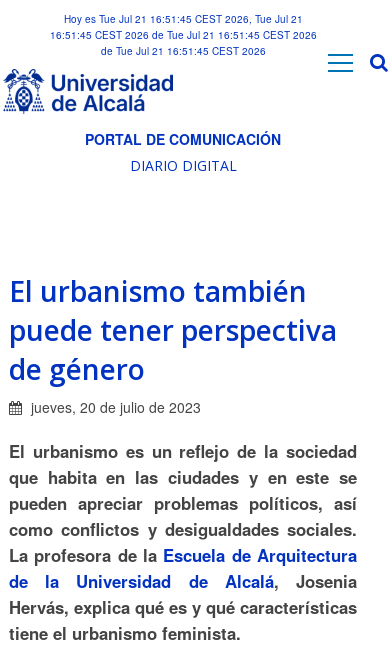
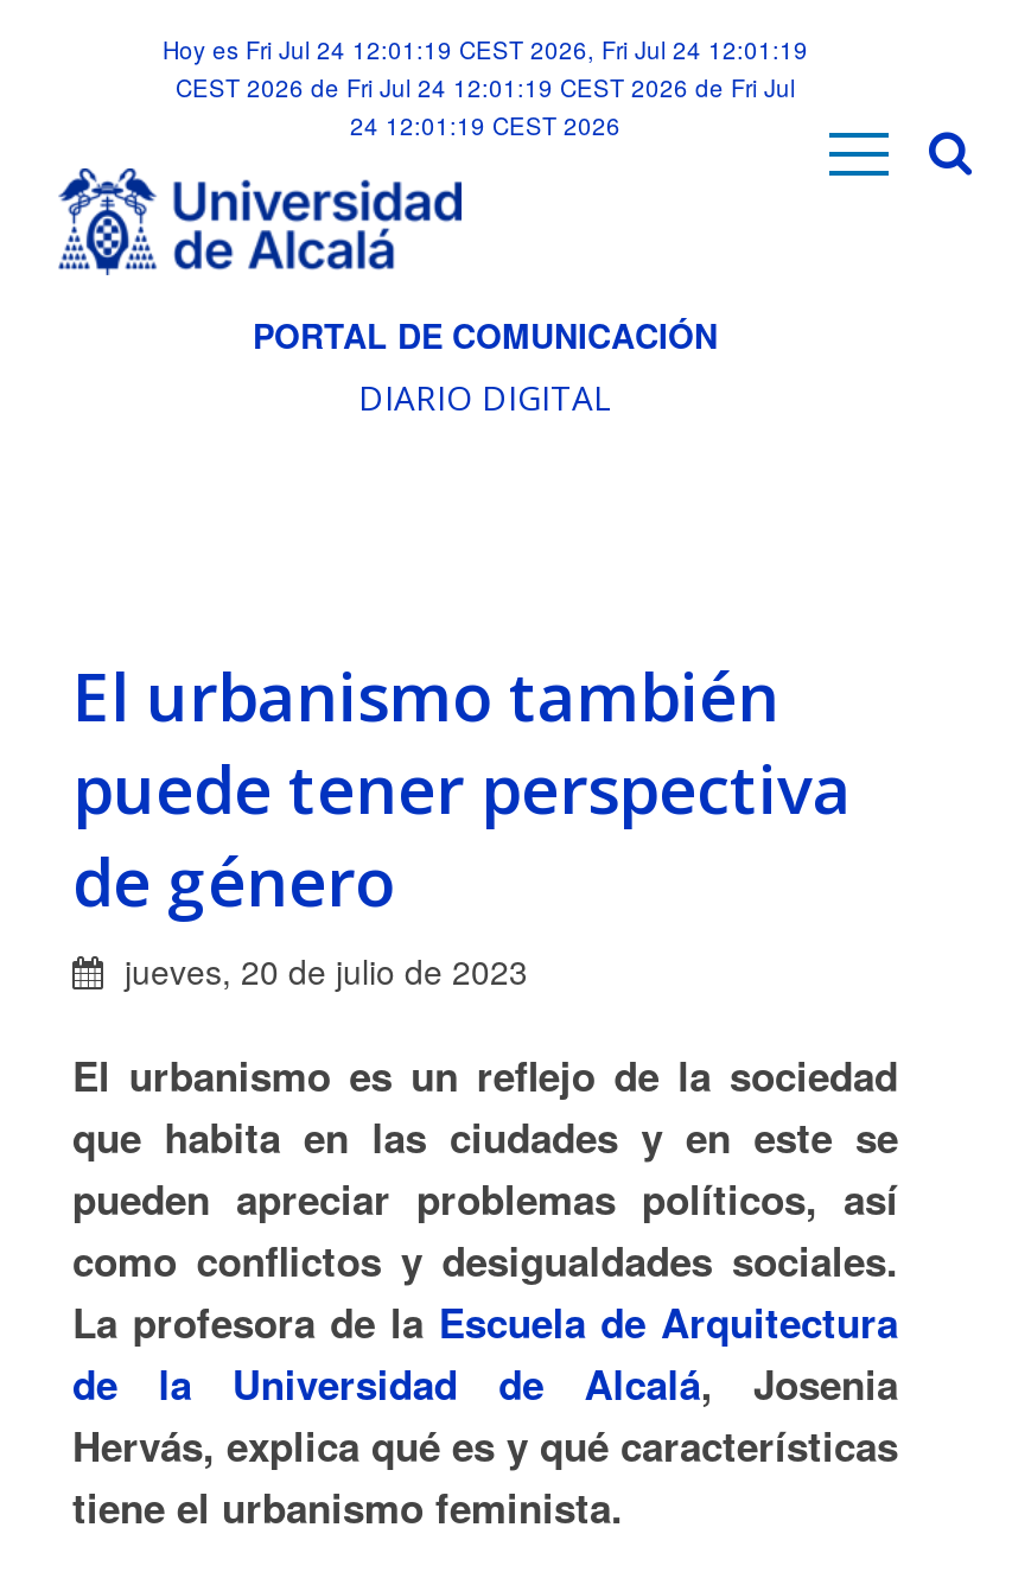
[49,12,316,58] Hoy es Tue Jul 21 16:51:45 CEST 2026, Tue Jul 21 | 16:51:45 CEST 2026 de Tue Jul 21 16:51:45 CEST 2026 | de Tue Jul 21 16:51:45 CEST 2026 -> [163,33,808,142] Hoy es Fri Jul 24 12:01:19 CEST 2026, Fri Jul 24 12:01:19 | CEST 2026 de Fri Jul 24 12:01:19 CEST 2026 de Fri Jul | 24 12:01:19 CEST 2026

